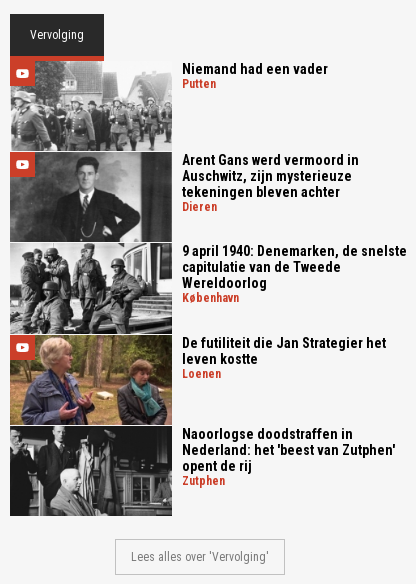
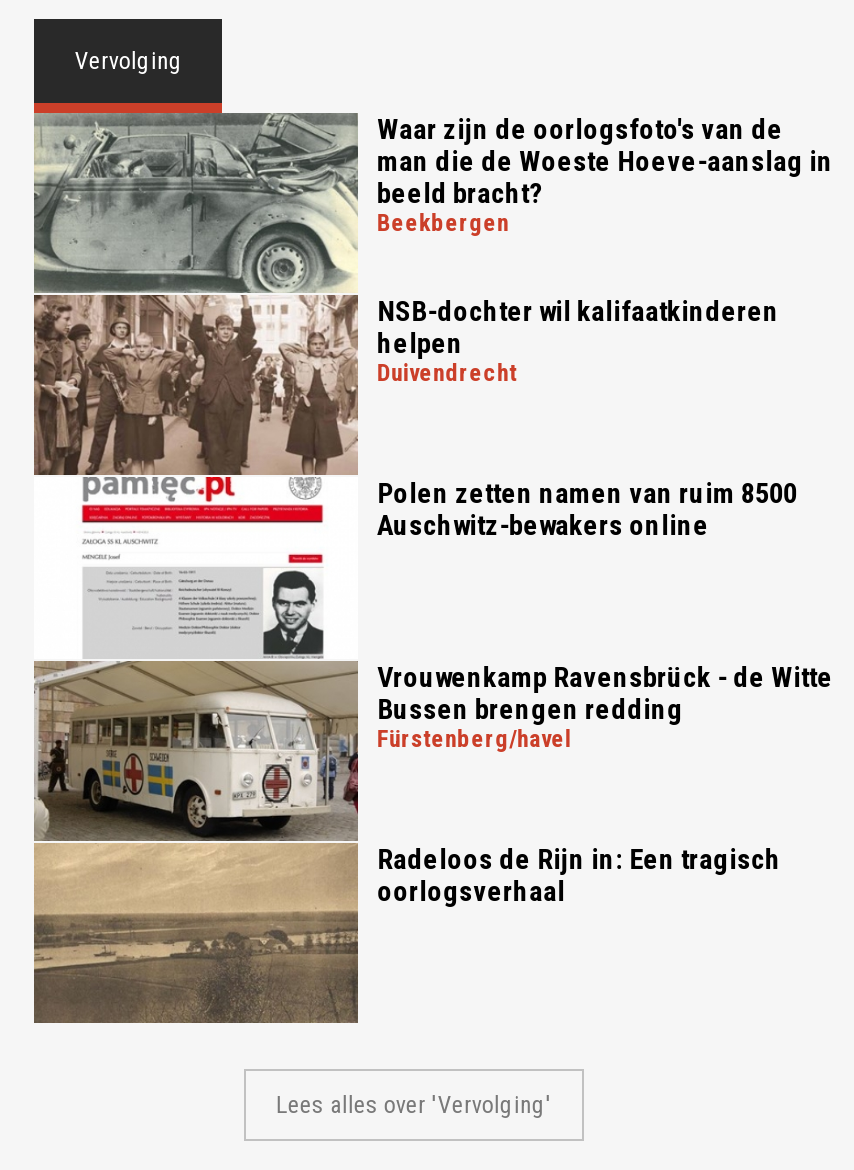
[9,60,328,517] [image] | Niemand had een vader | putten -> [32,111,833,1025] [image] | Waar zijn de oorlogsfoto's van de | man die de Woeste Hoeve-aanslag in | beeld bracht? | beekbergen
[182,152,359,214] Arent Gans werd vermoord in | Auschwitz, zijn mysterieuze | tekeningen bleven achter | dieren -> [377,295,779,387] NSB-dochter wil kalifaatkinderen | helpen | duivendrecht
[182,243,407,305] 9 april 1940: Denemarken, de snelste | capitulatie van de Tweede | Wereldoorlog | københavn -> [377,478,797,542] Polen zetten namen van ruim 8500 | Auschwitz-bewakers online
[182,335,386,381] De futiliteit die Jan Strategier het | leven kostte | loenen -> [377,660,833,752] Vrouwenkamp Ravensbrück - de Witte | Bussen brengen redding | fürstenberg/havel
[182,426,395,488] Naoorlogse doodstraffen in | Nederland: het 'beest van Zutphen' | opent de rij | zutphen -> [377,843,781,907] Radeloos de Rijn in: Een tragisch | oorlogsverhaal

